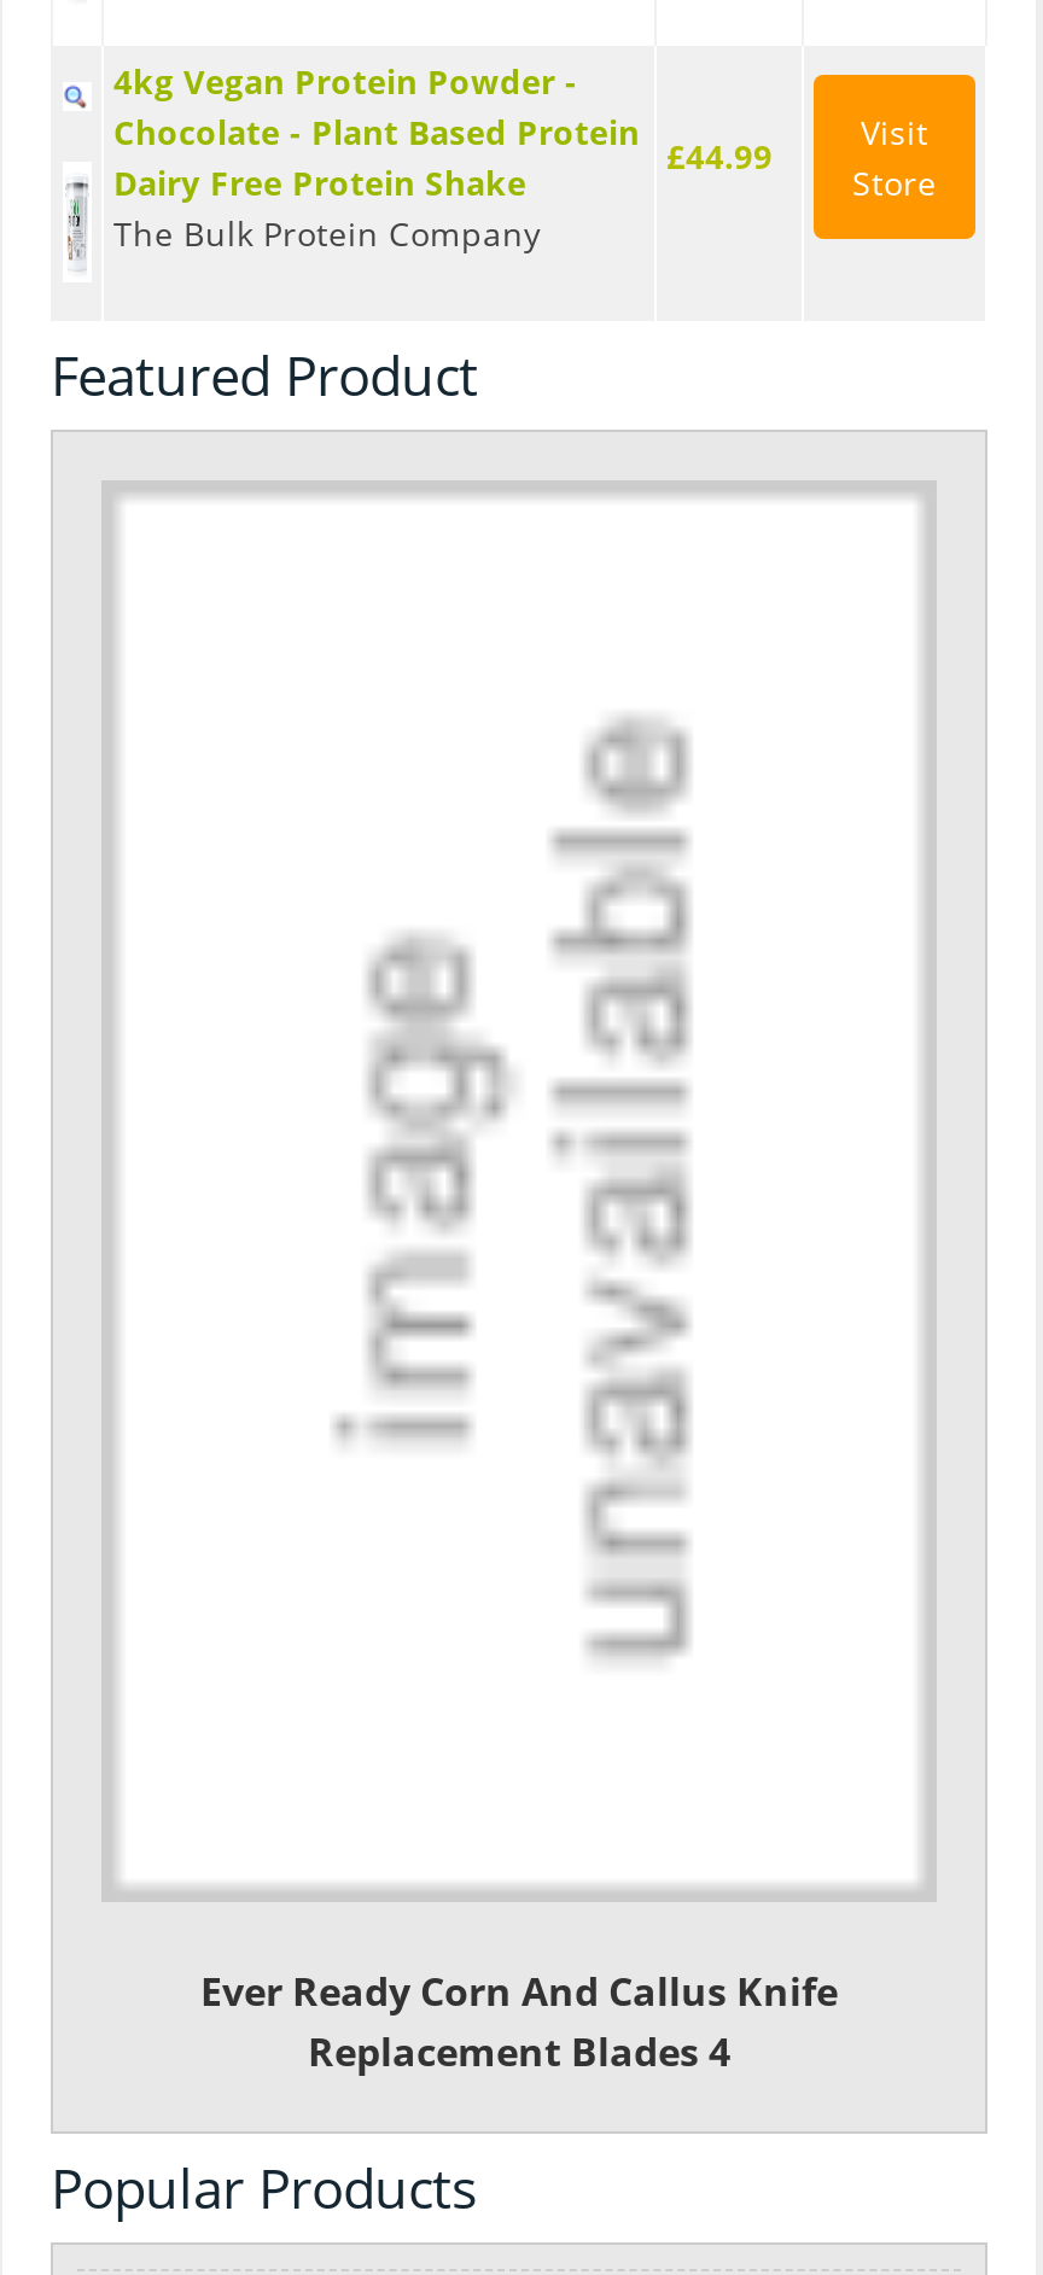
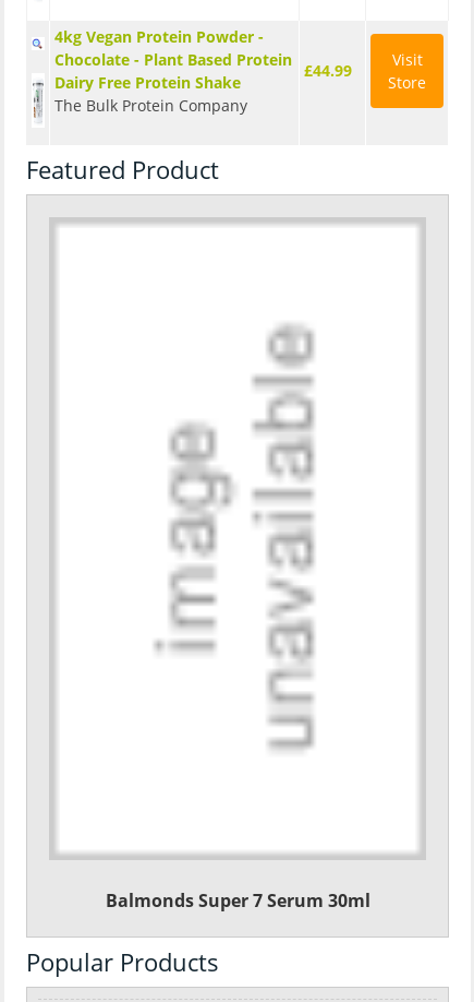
[200,1966,838,2079] Ever Ready Corn And Callus Knife | Replacement Blades 4 -> [105,889,370,913] Balmonds Super 7 Serum 30ml

